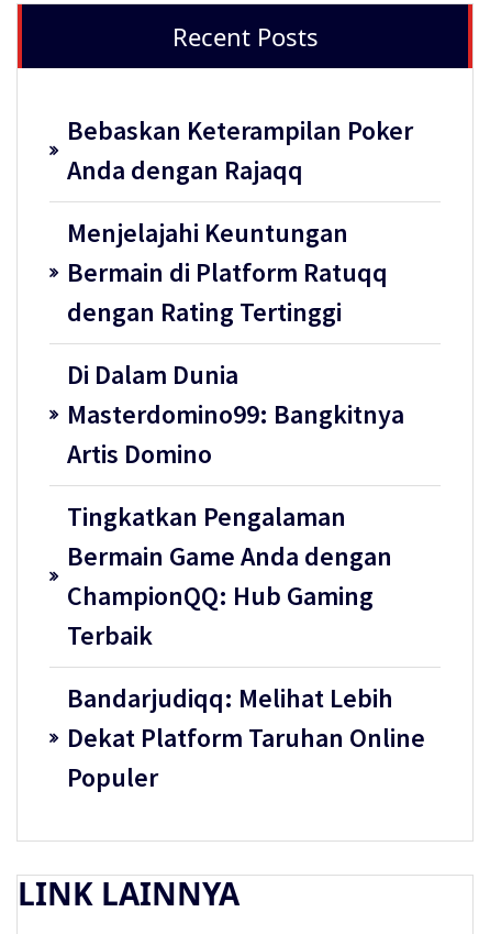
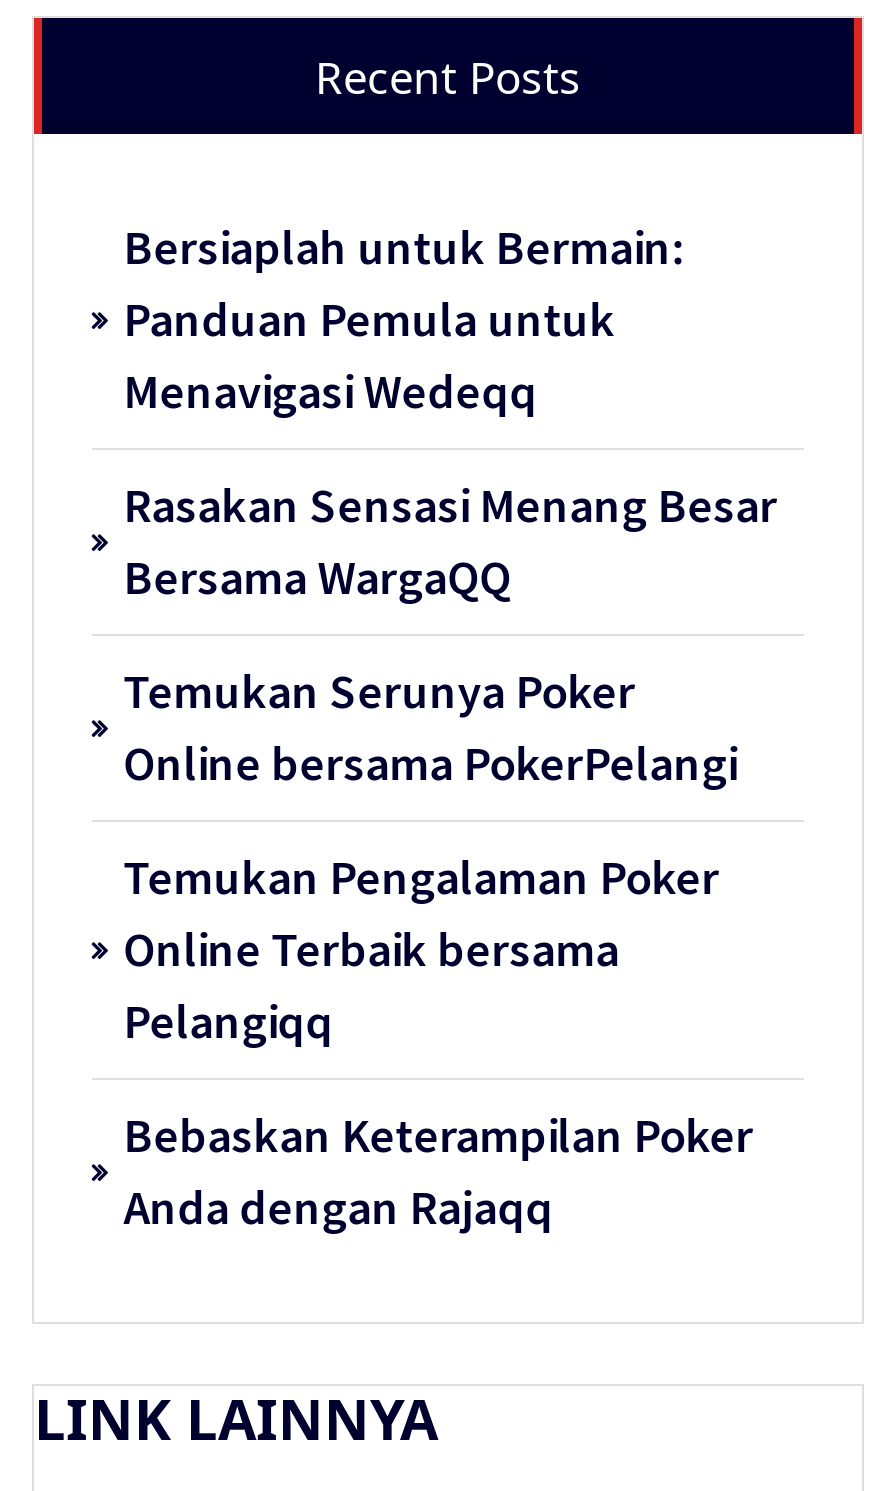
none -> [124,216,778,1052] Bersiaplah untuk Bermain: | Panduan Pemula untuk | Menavigasi Wedeqq | Rasakan Sensasi Menang Besar | Bersama WargaQQ | Temukan Serunya Poker | Online bersama PokerPelangi | Temukan Pengalaman Poker | Online Terbaik bersama | Pelangiqq
moved [67,113,413,187] -> [124,1104,754,1238]: Bebaskan Keterampilan Poker | Anda dengan Rajaqq
[67,216,425,794] Menjelajahi Keuntungan | Bermain di Platform Ratuqq | dengan Rating Tertinggi | Di Dalam Dunia | Masterdomino99: Bangkitnya | Artis Domino | Tingkatkan Pengalaman | Bermain Game Anda dengan | ChampionQQ: Hub Gaming | Terbaik | Bandarjudiqq: Melihat Lebih | Dekat Platform Taruhan Online | Populer -> none

